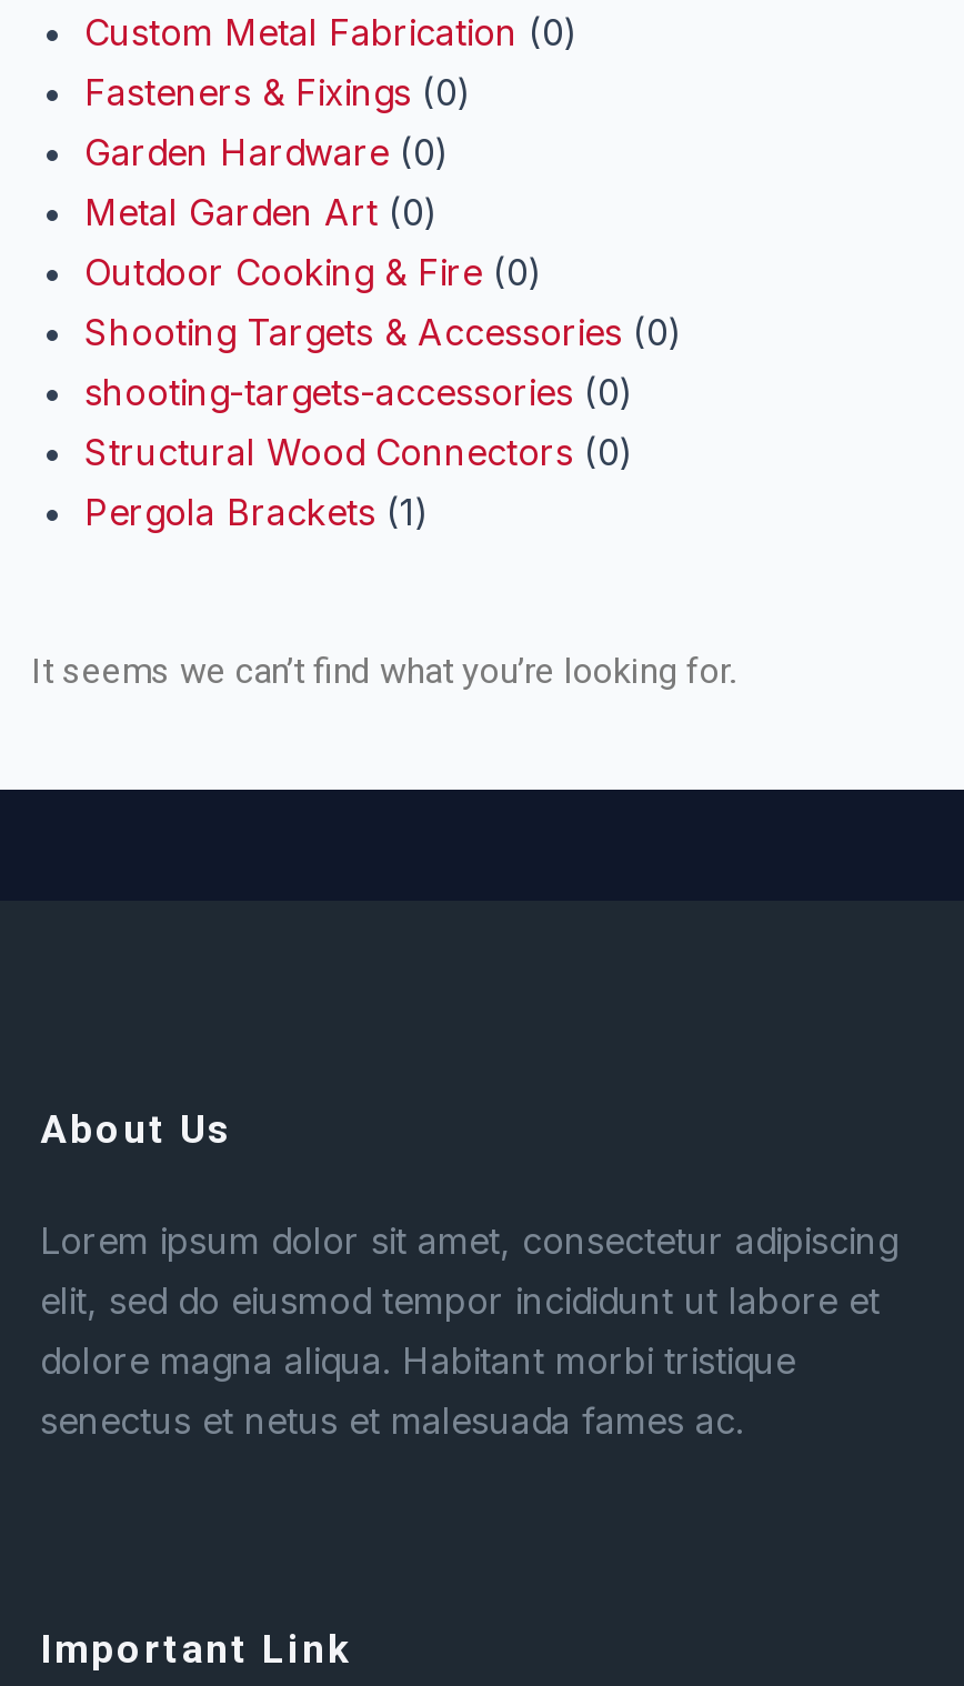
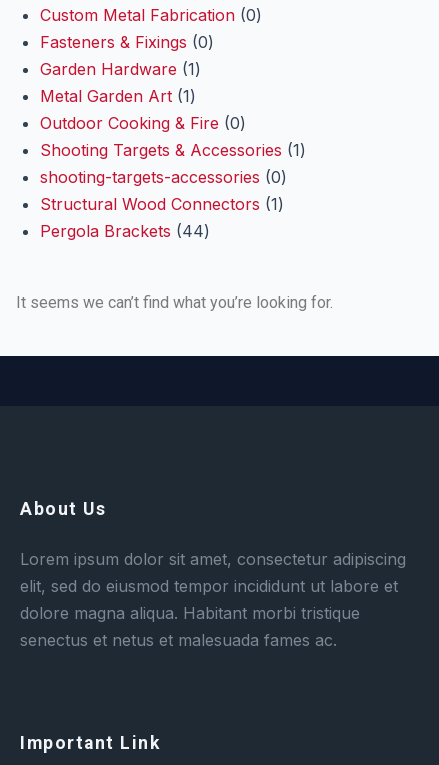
[84,130,435,174] Garden Hardware 0 -> [40,59,195,79] Garden Hardware 1
[84,190,424,234] Metal Garden Art 0 -> [40,86,190,106] Metal Garden Art 1
[84,310,669,354] Shooting Targets & Accessories 0 -> [40,140,300,160] Shooting Targets & Accessories 1
[84,430,620,474] Structural Wood Connectors 0 -> [40,194,278,214] Structural Wood Connectors 1
[84,490,415,534] Pergola Brackets 1 -> [40,221,204,241] Pergola Brackets 44

